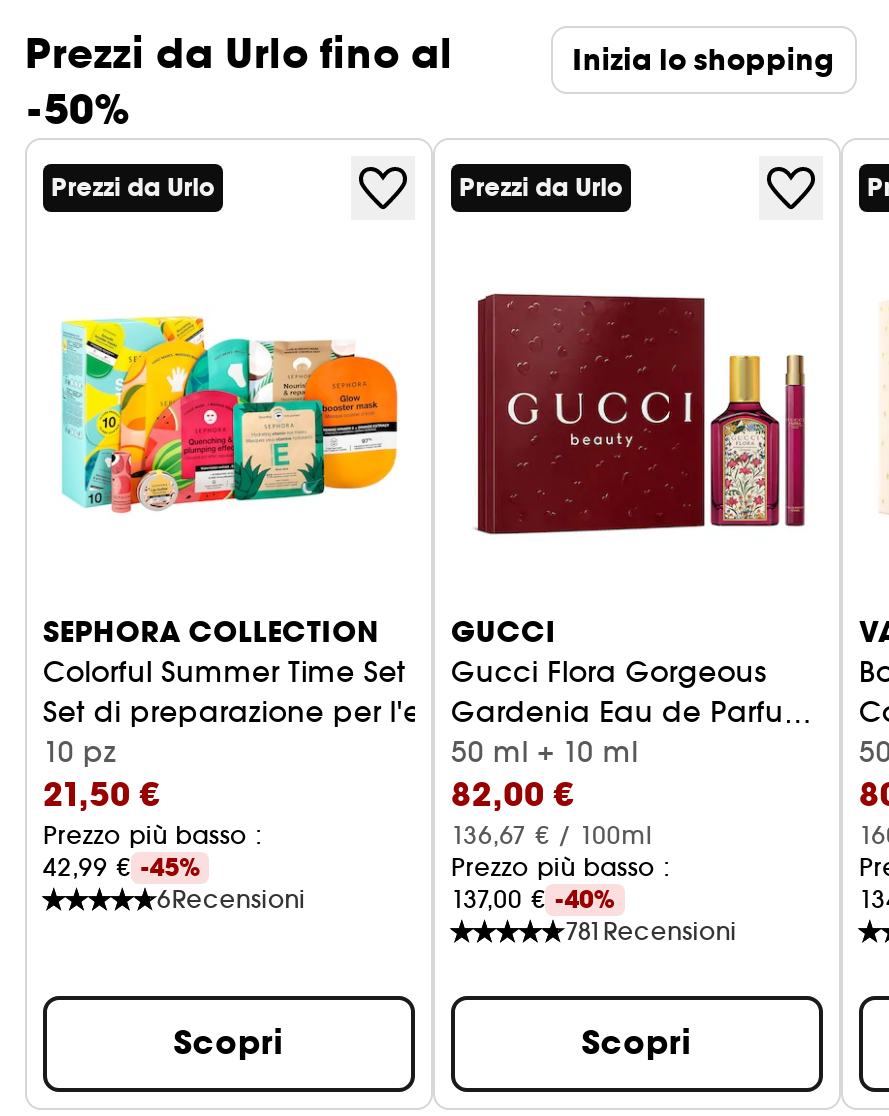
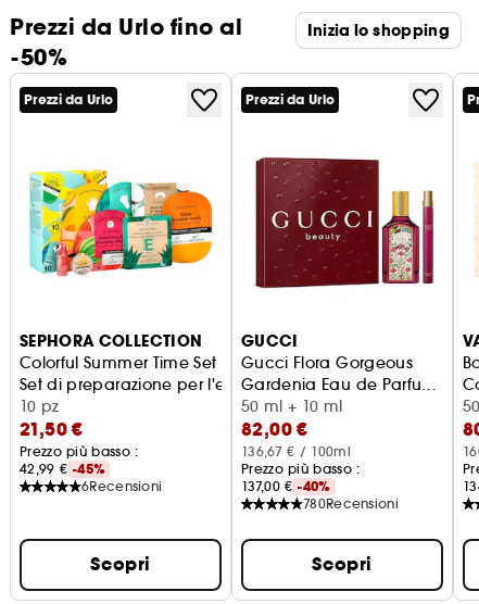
[565,916,737,946] 781 Recensioni -> [303,496,399,512] 780 Recensioni

